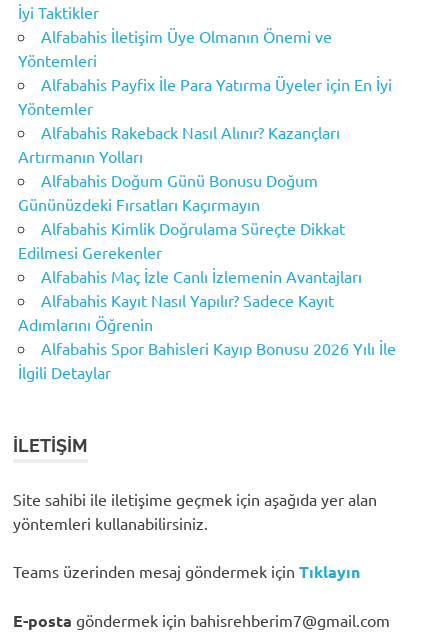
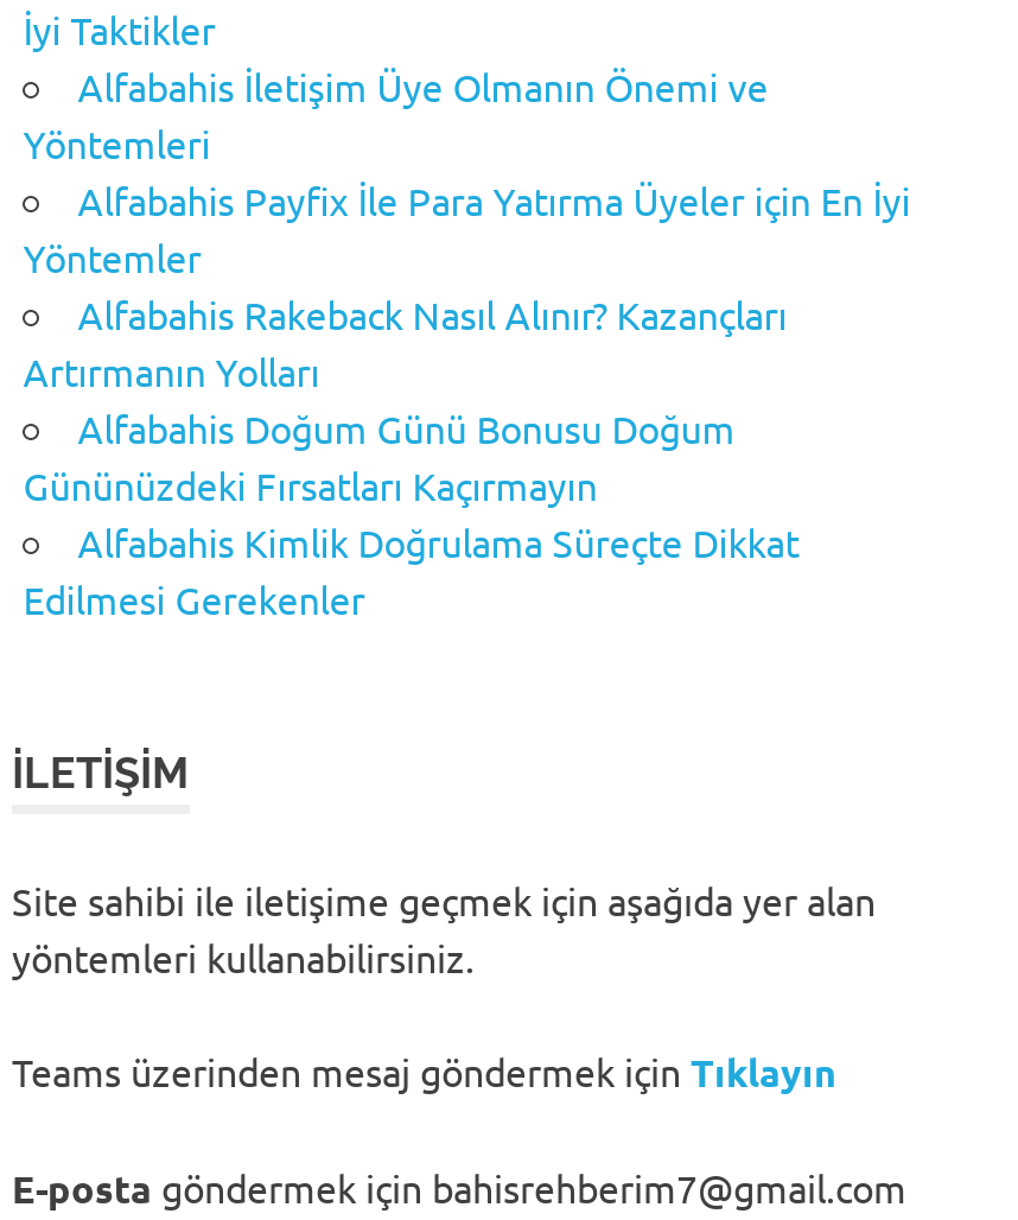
[18,266,396,382] Alfabahis Maç İzle Canlı İzlemenin Avantajları | Alfabahis Kayıt Nasıl Yapılır? Sadece Kayıt | Adımlarını Öğrenin | Alfabahis Spor Bahisleri Kayıp Bonusu 2026 Yılı İle | İlgili Detaylar -> none

